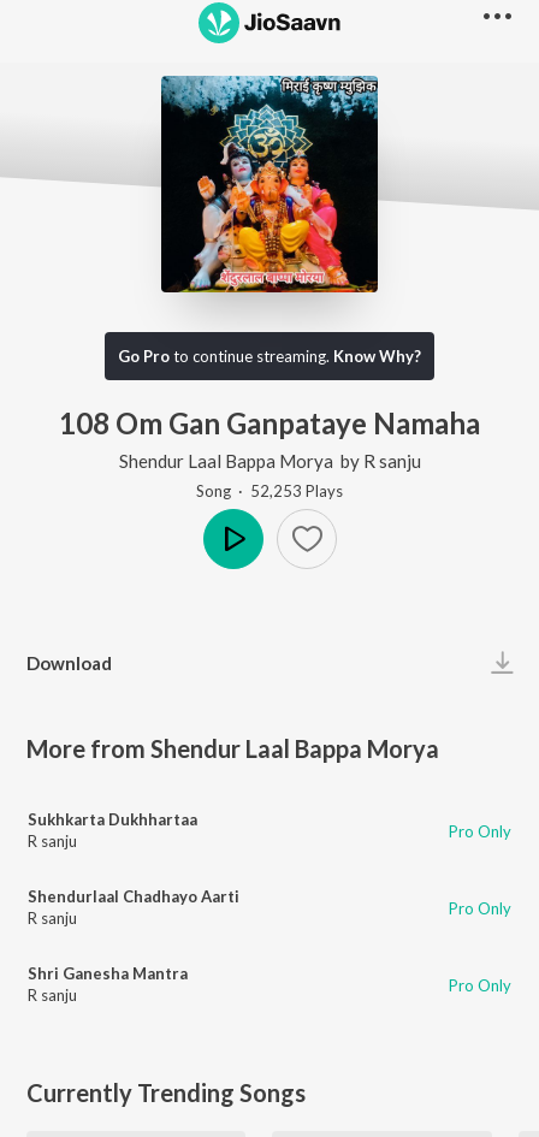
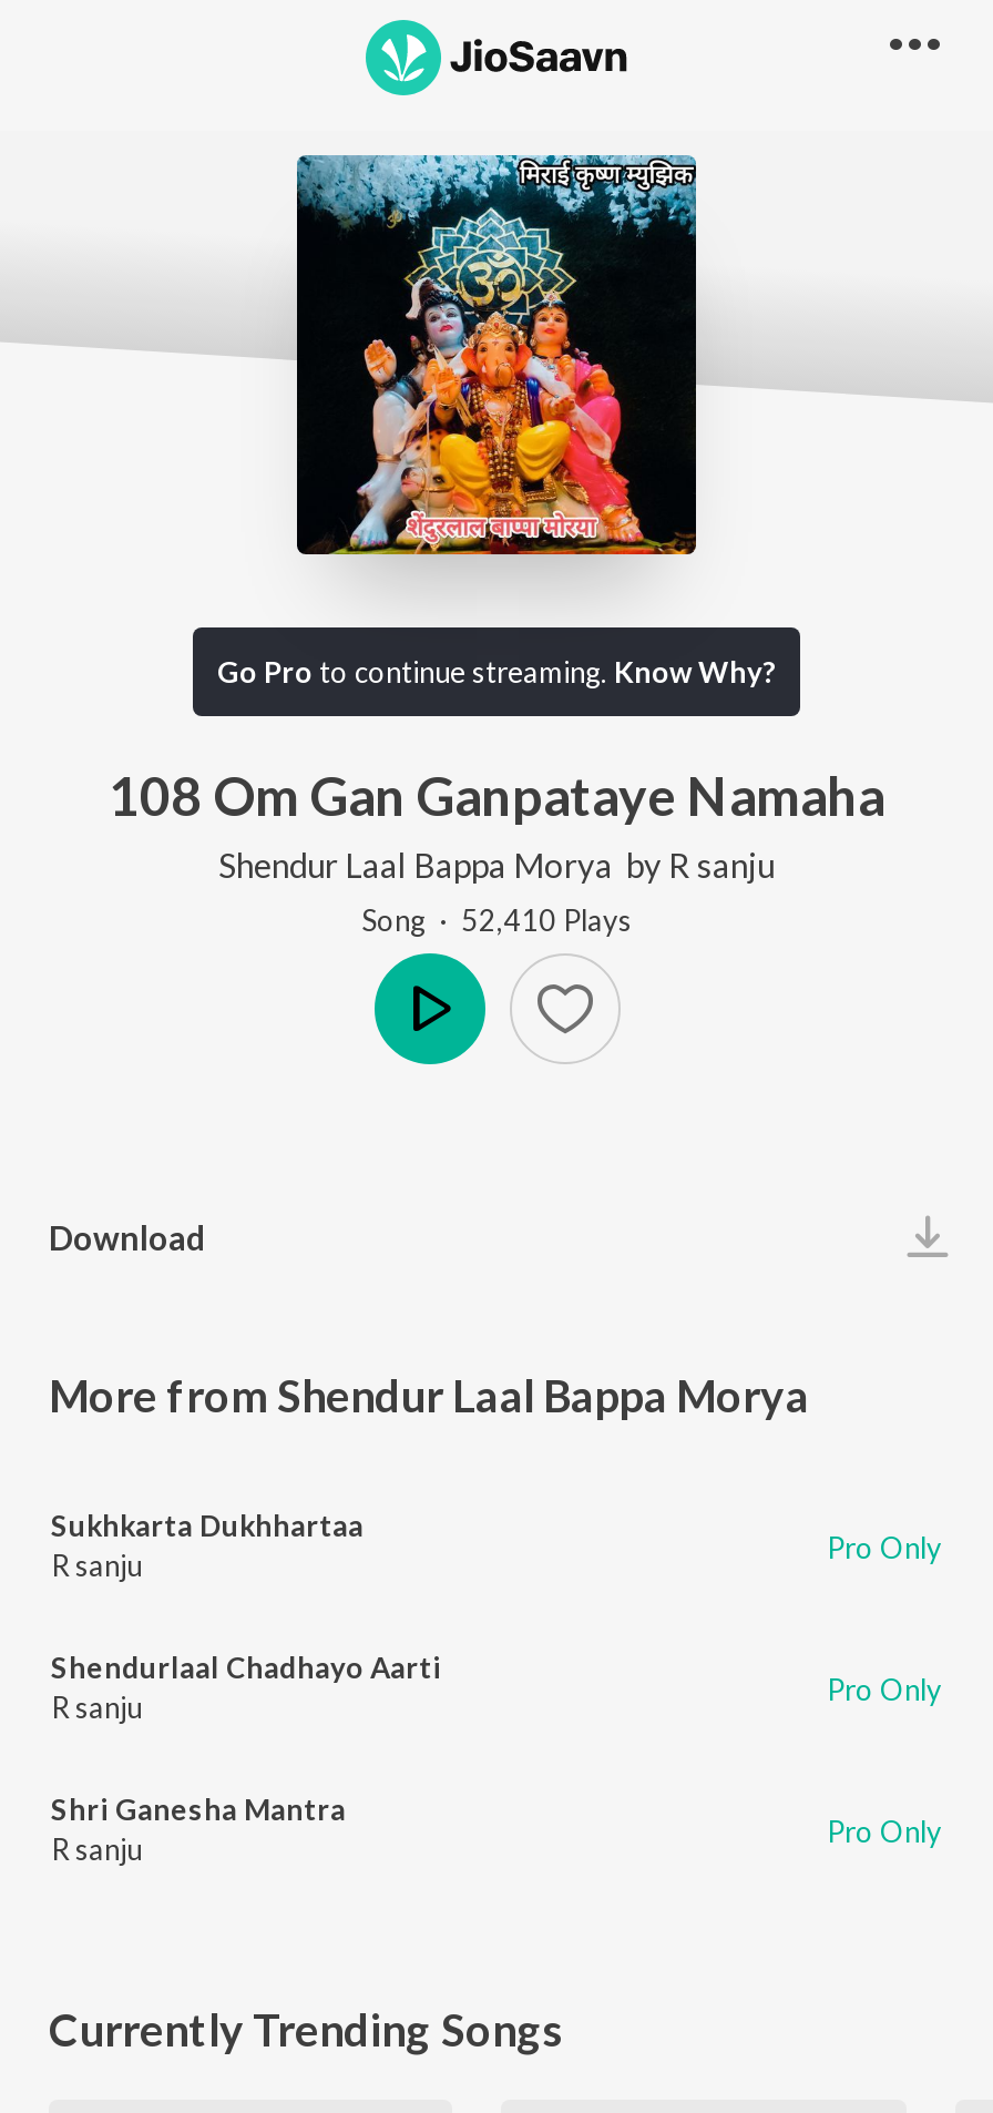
[196,481,343,501] Song · 52,253 Plays -> [361,902,632,938] Song · 52,410 Plays

